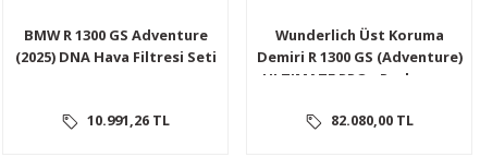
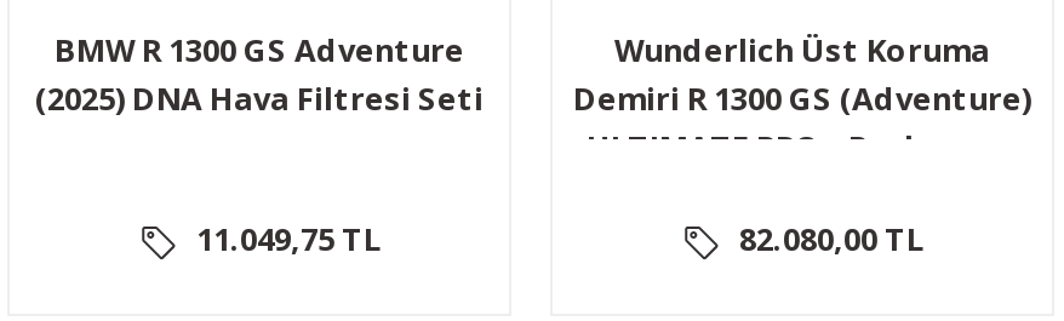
[84,110,170,130] 10.991,26 TL -> [189,217,381,260] 11.049,75 TL

